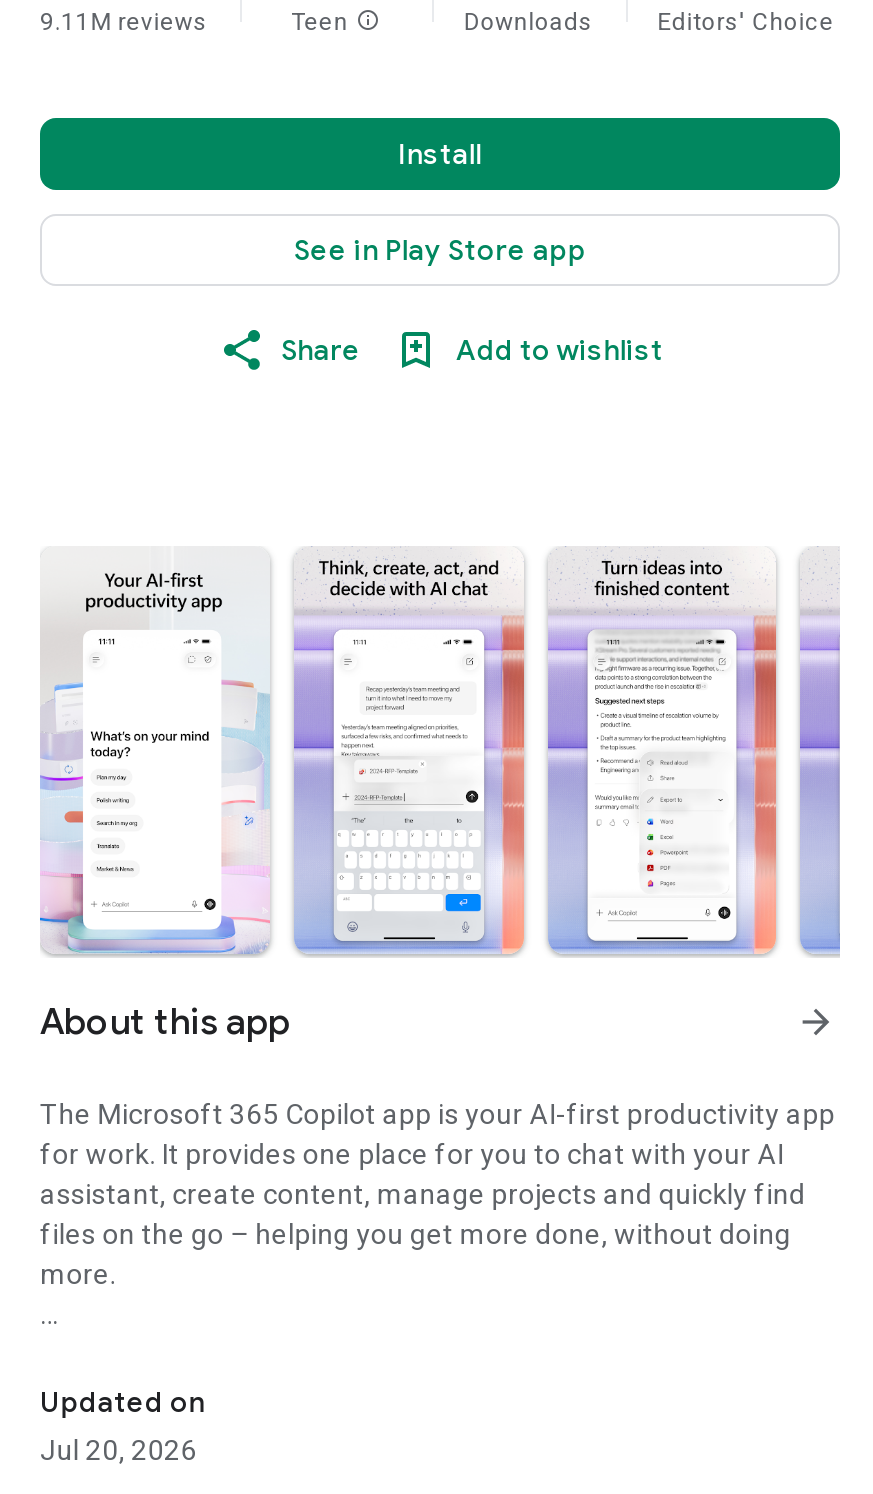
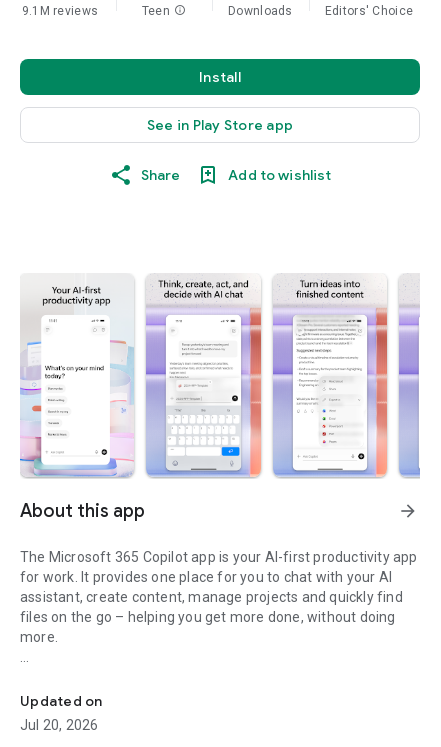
[40,8,208,36] 9.11M reviews -> [22,4,98,18] 9.1M reviews

